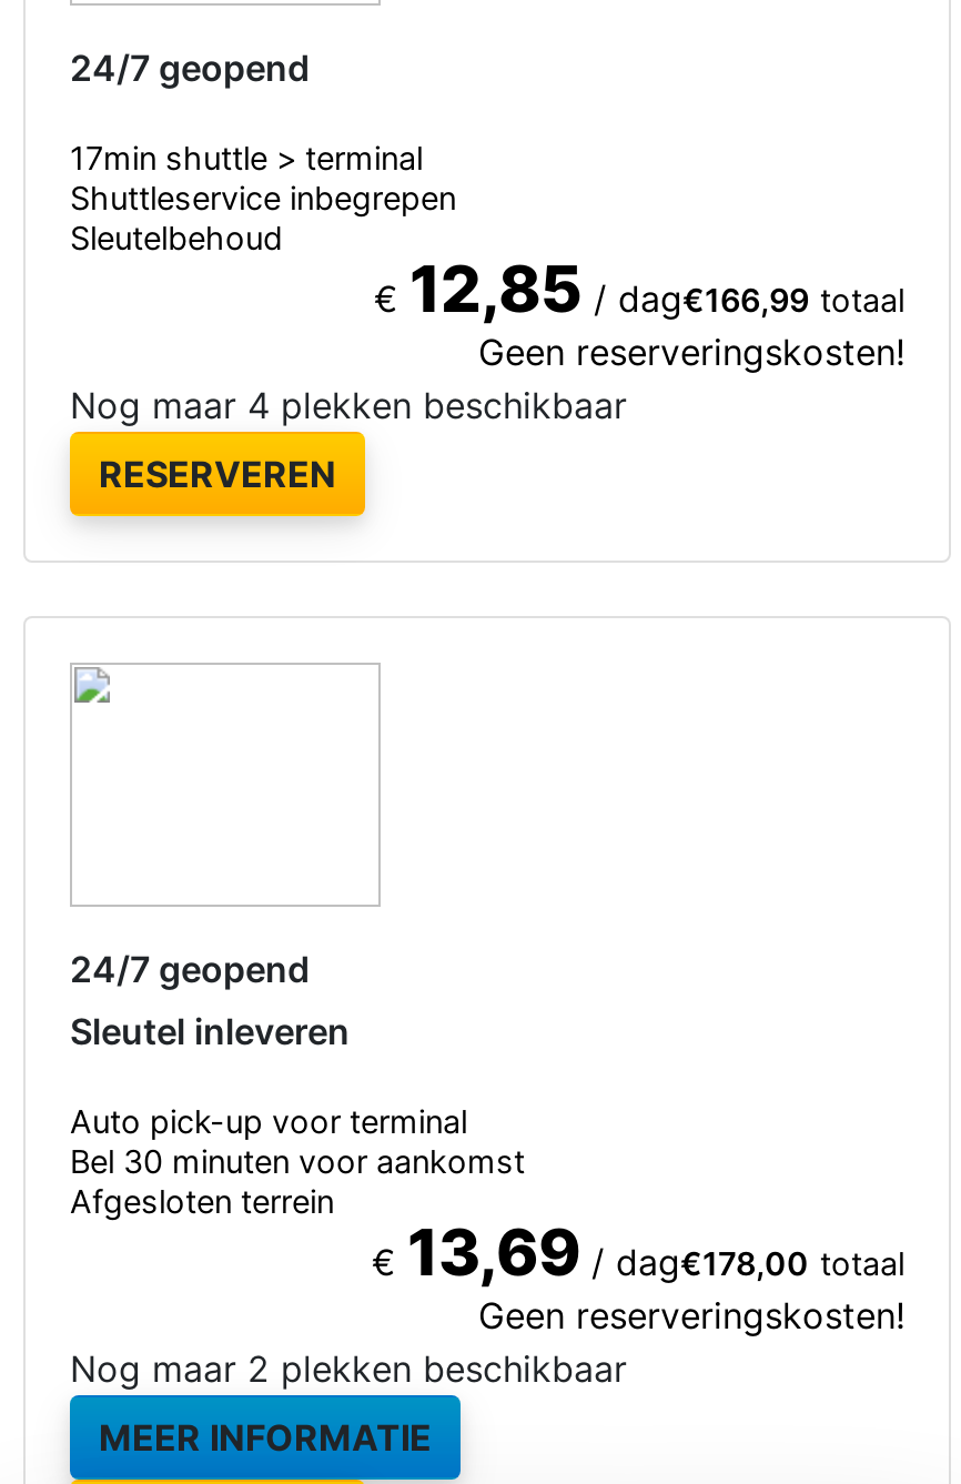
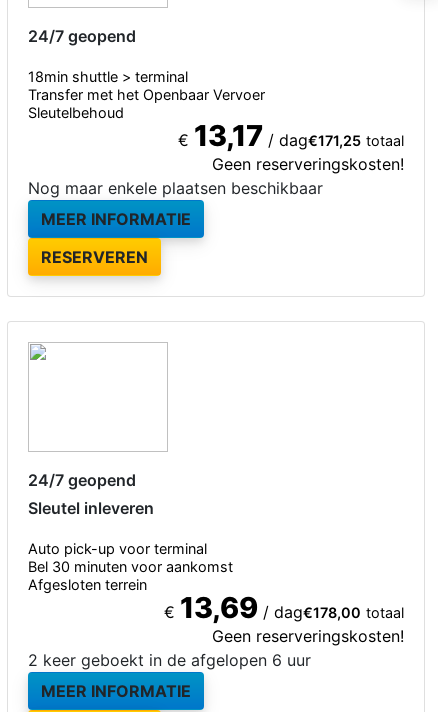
[70,139,456,216] 17min shuttle > terminal | Shuttleservice inbegrepen -> [28,68,265,103] 18min shuttle > terminal | Transfer met het Openbaar Vervoer
[374,250,904,327] €12,85 / dag€166,99 totaal -> [178,118,404,153] €13,17 / dag€171,25 totaal
[70,383,627,427] Nog maar 4 plekken beschikbaar -> [28,178,323,229] Nog maar enkele plaatsen beschikbaar | MEER INFORMATIE
[70,1346,627,1391] Nog maar 2 plekken beschikbaar -> [28,650,311,670] 2 keer geboekt in de afgelopen 6 uur

